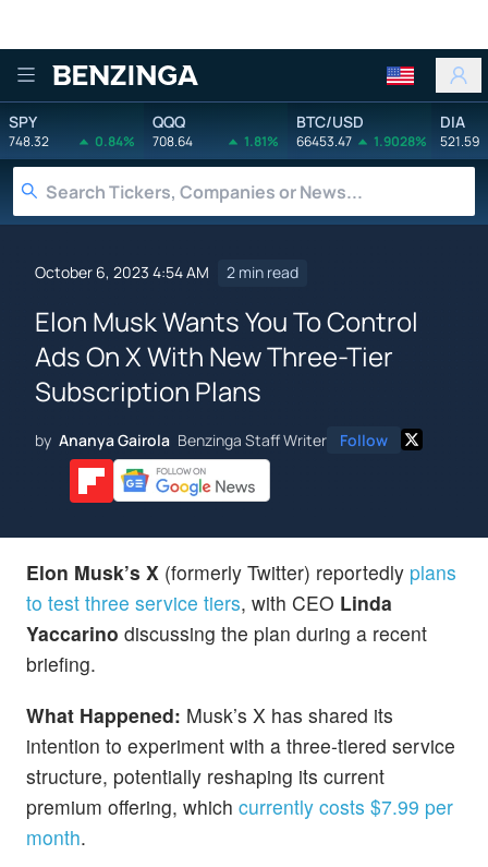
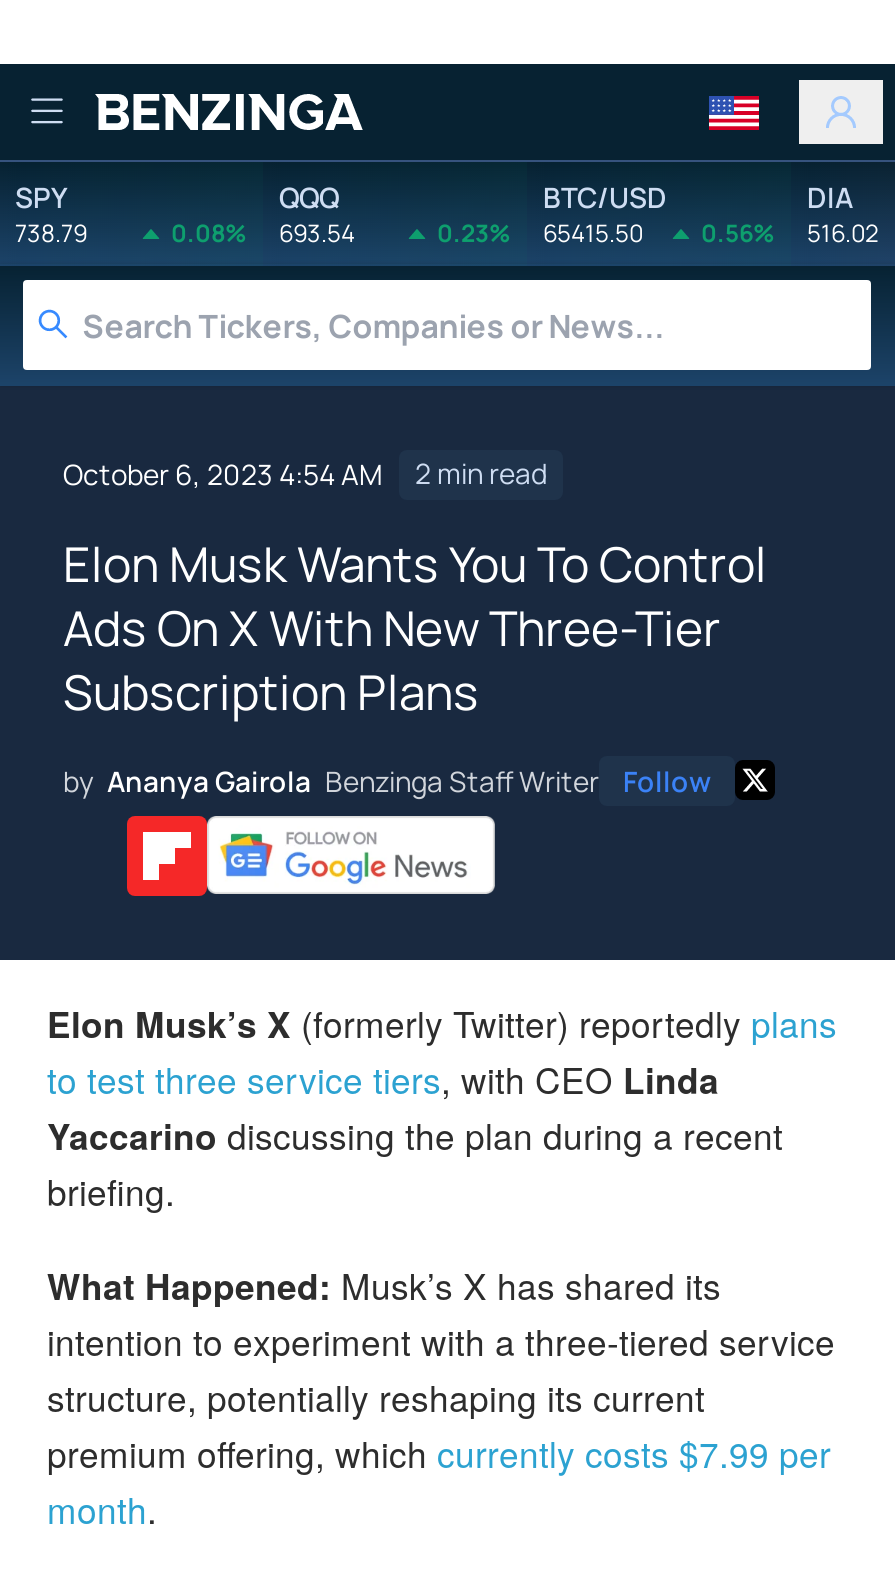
[9,131,49,150] 748.32 -> [15,215,87,249] 738.79
[95,131,135,150] 0.84% -> [171,215,247,249] 0.08%
[152,131,193,150] 708.64 -> [279,215,355,249] 693.54
[244,131,279,150] 1.81% -> [437,215,511,249] 0.23%
[296,131,352,150] 66453.47 -> [543,215,643,249] 65415.50
[374,131,427,150] 1.9028% -> [701,215,775,249] 0.56%
[440,131,479,150] 521.59 -> [807,215,879,249] 516.02

